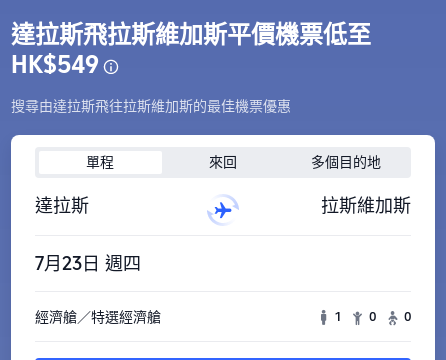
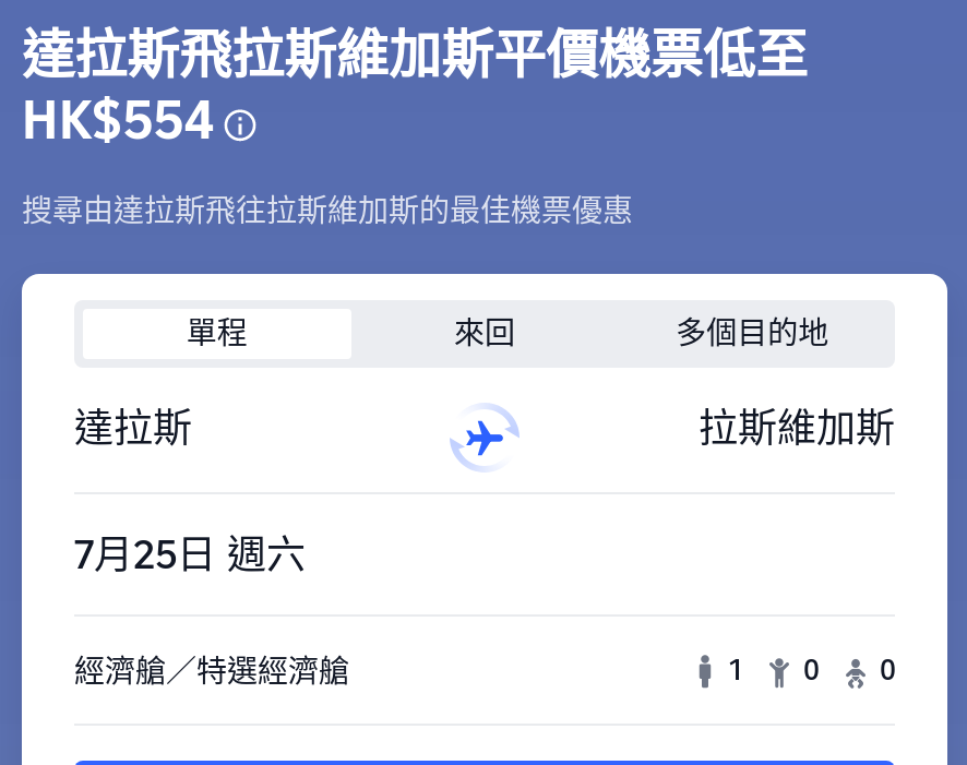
[11,50,99,79] HK$549 -> [22,88,214,152] HK$554
[35,253,141,274] 7月23日 週四 -> [74,531,306,577] 7月25日 週六

